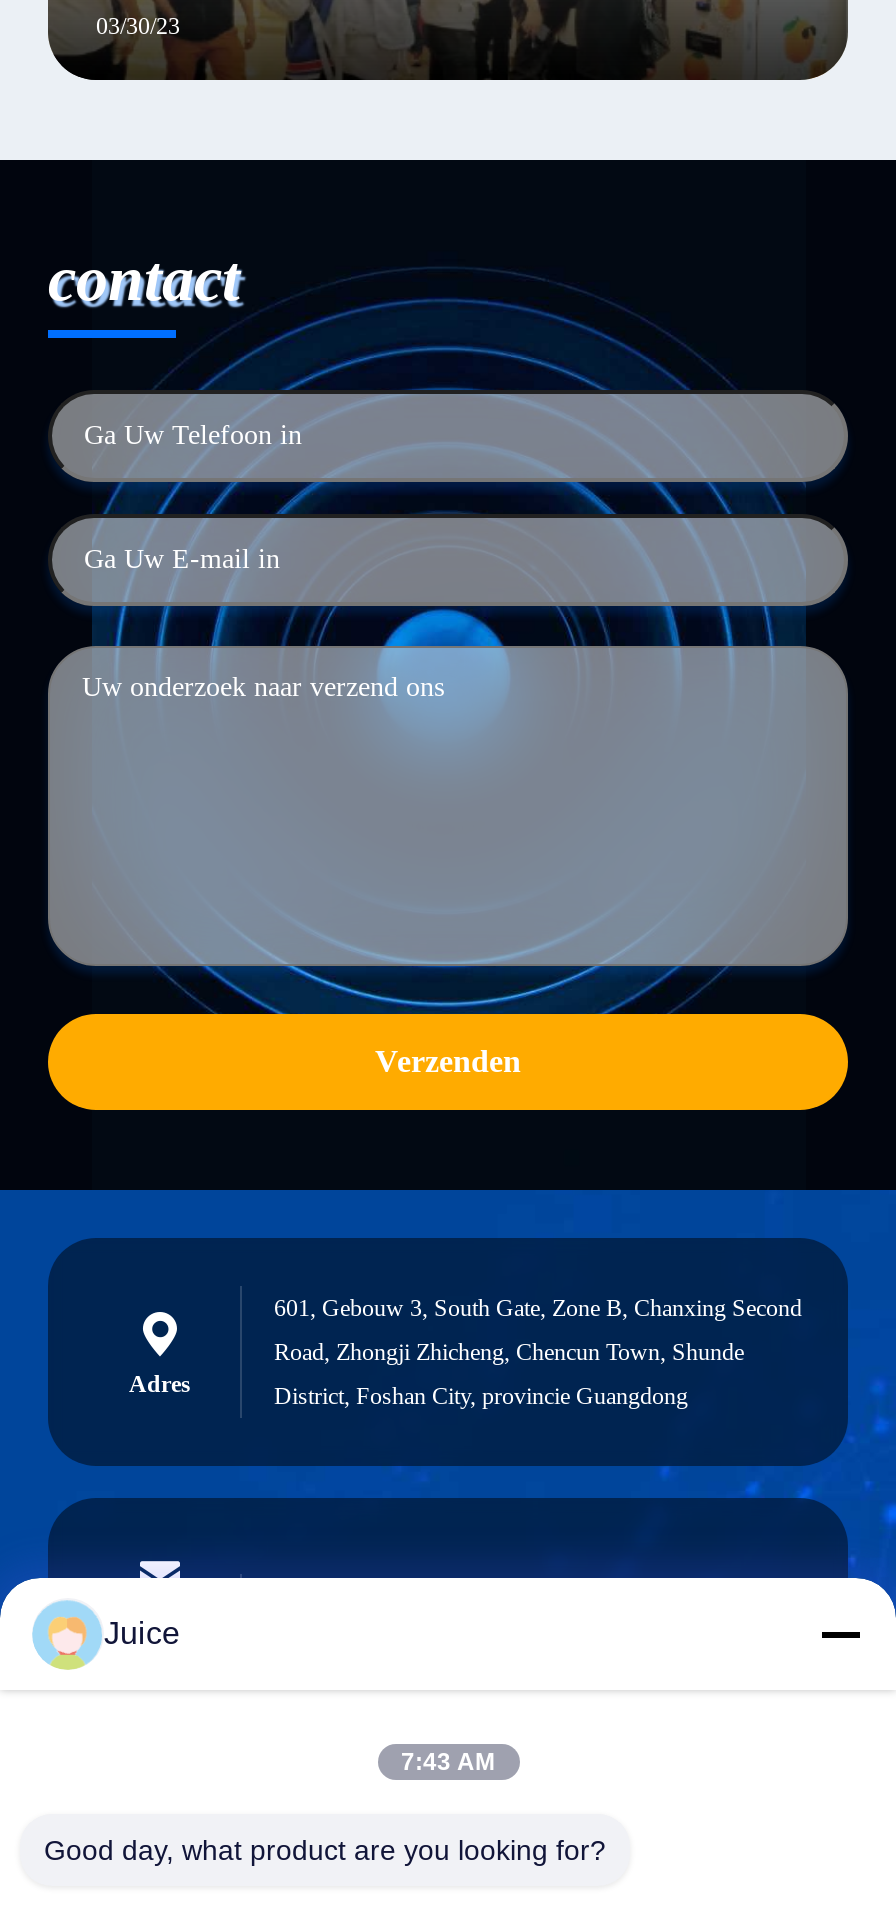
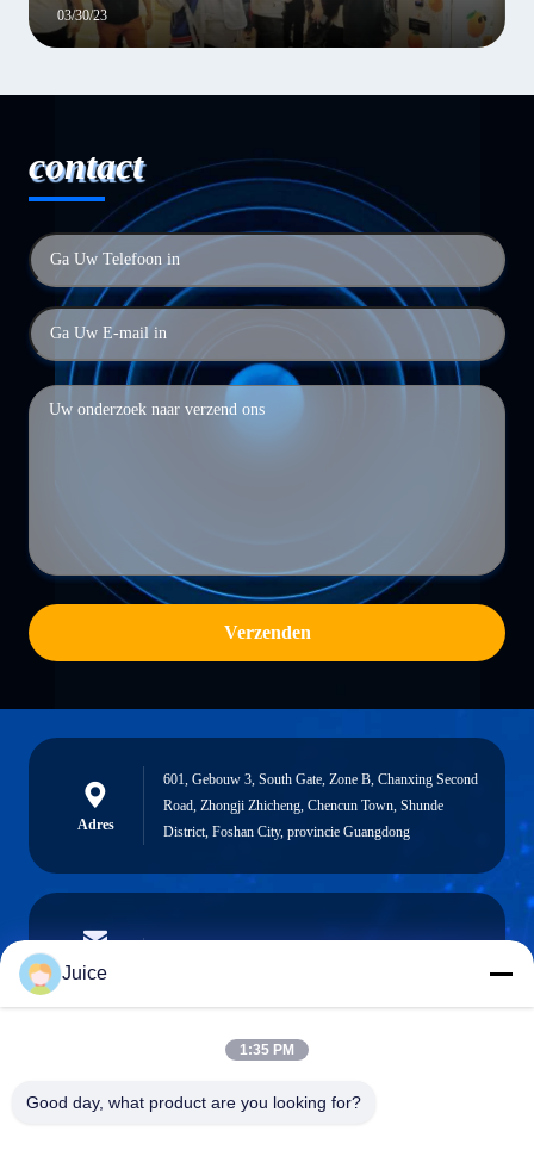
[401,1748,495,1776] 7:43 AM -> [240,1042,294,1058] 1:35 PM

